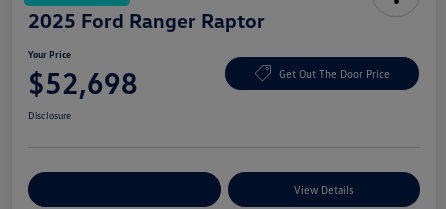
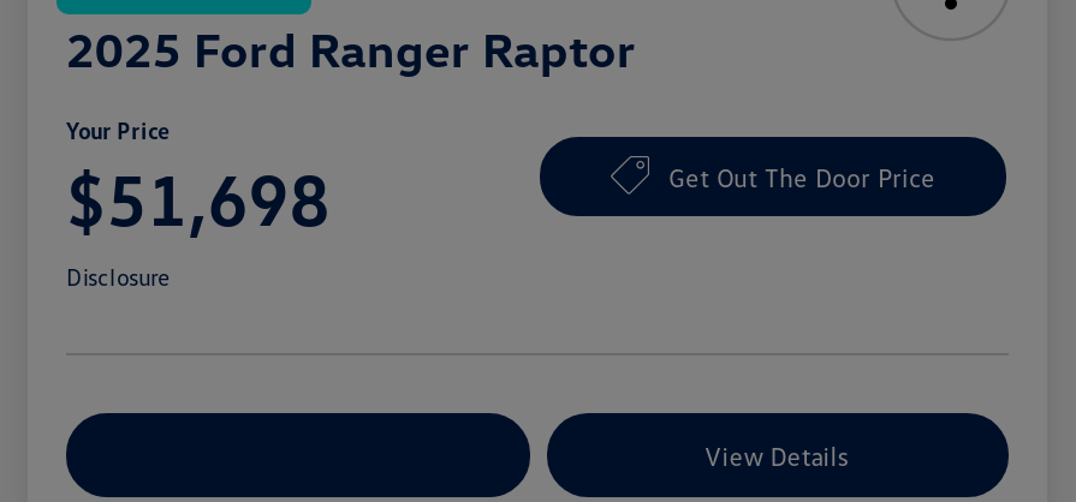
[28,64,138,101] $52,698 -> [66,154,331,243] $51,698

